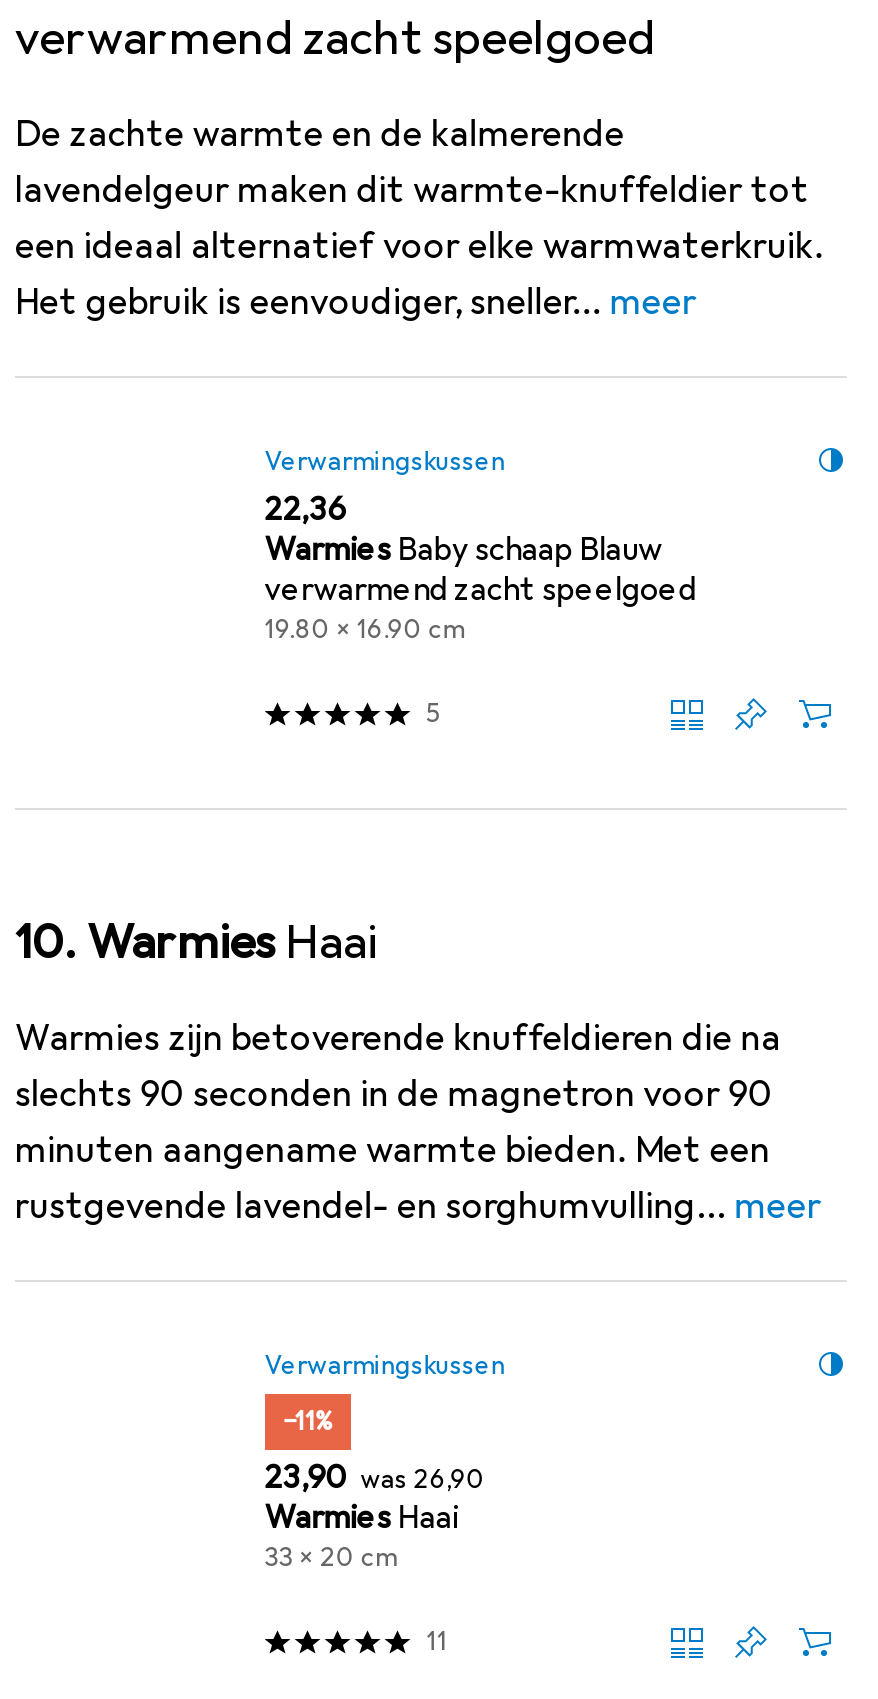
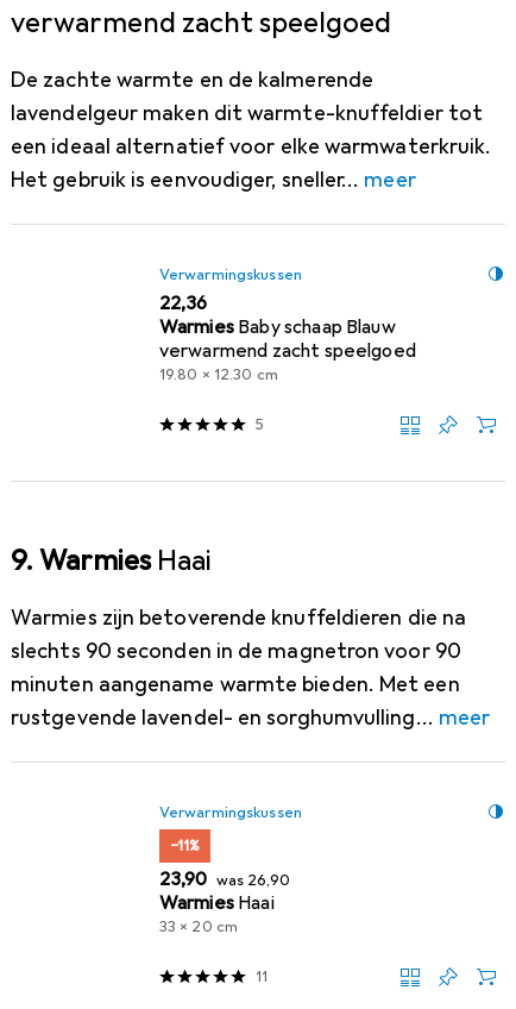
[265,614,465,646] 19.80 x 16.90 cm -> [159,365,278,384] 19.80 x 12.30 cm
[15,912,377,972] 10. Warmies Haai -> [11,543,212,578] 9. Warmies Haai

